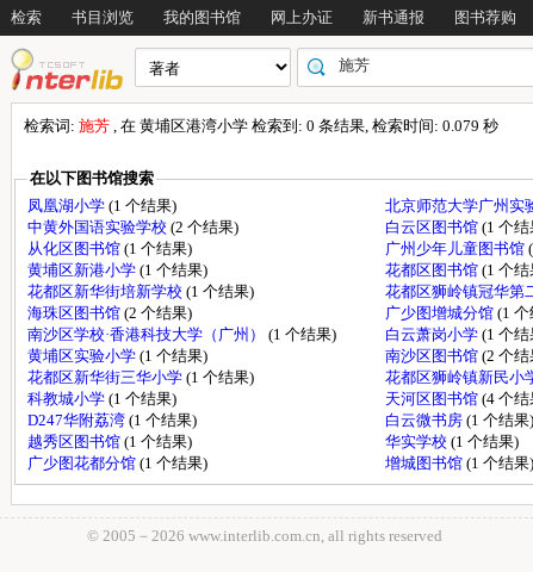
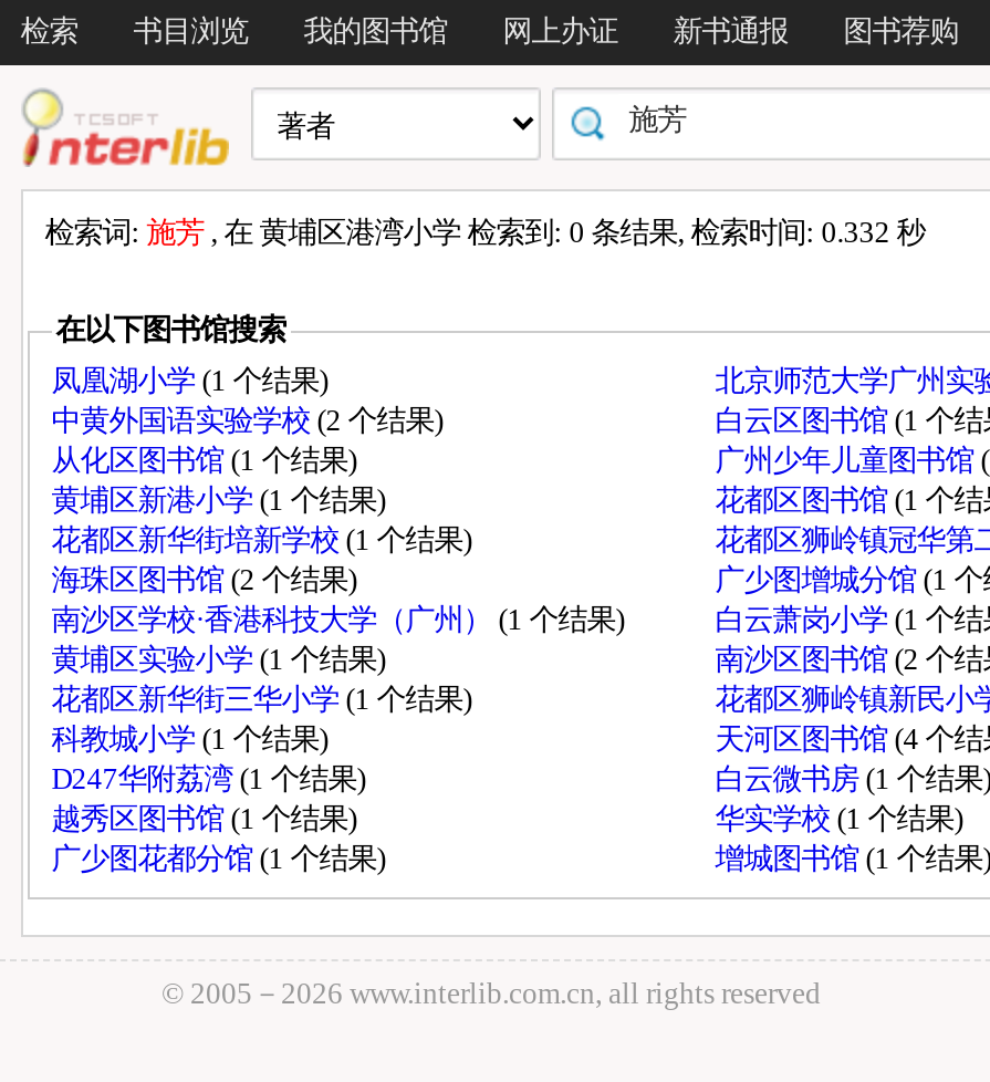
[24,117,498,135] 检索词:施芳, 在 黄埔区港湾小学 检索到: 0 条结果, 检索时间: 0.079 秒 -> [45,216,925,249] 检索词:施芳, 在 黄埔区港湾小学 检索到: 0 条结果, 检索时间: 0.332 秒

